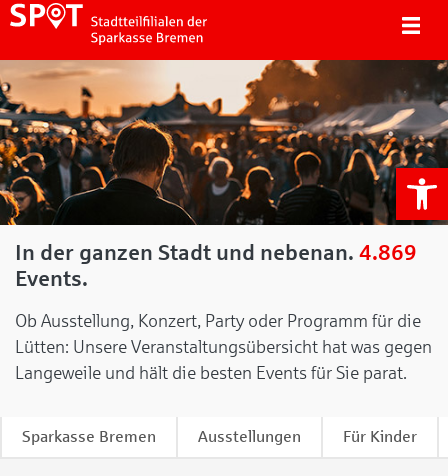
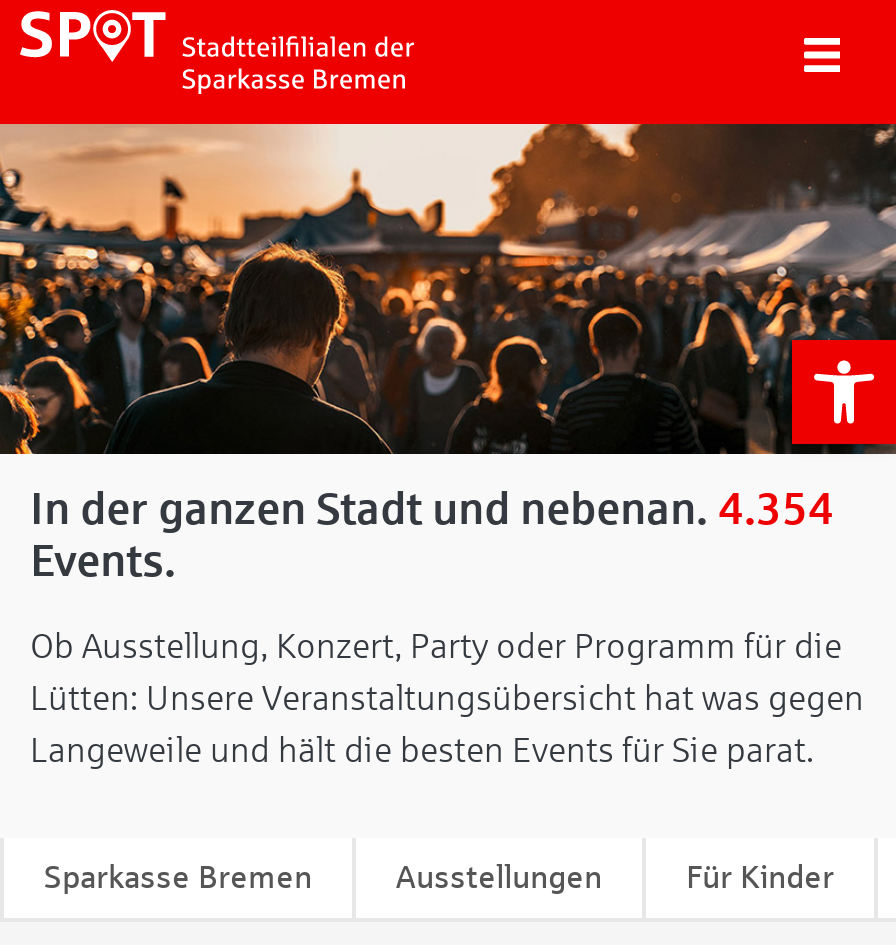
[15,240,417,265] In der ganzen Stadt und nebenan. 4.869 -> [30,484,834,534] In der ganzen Stadt und nebenan. 4.354

